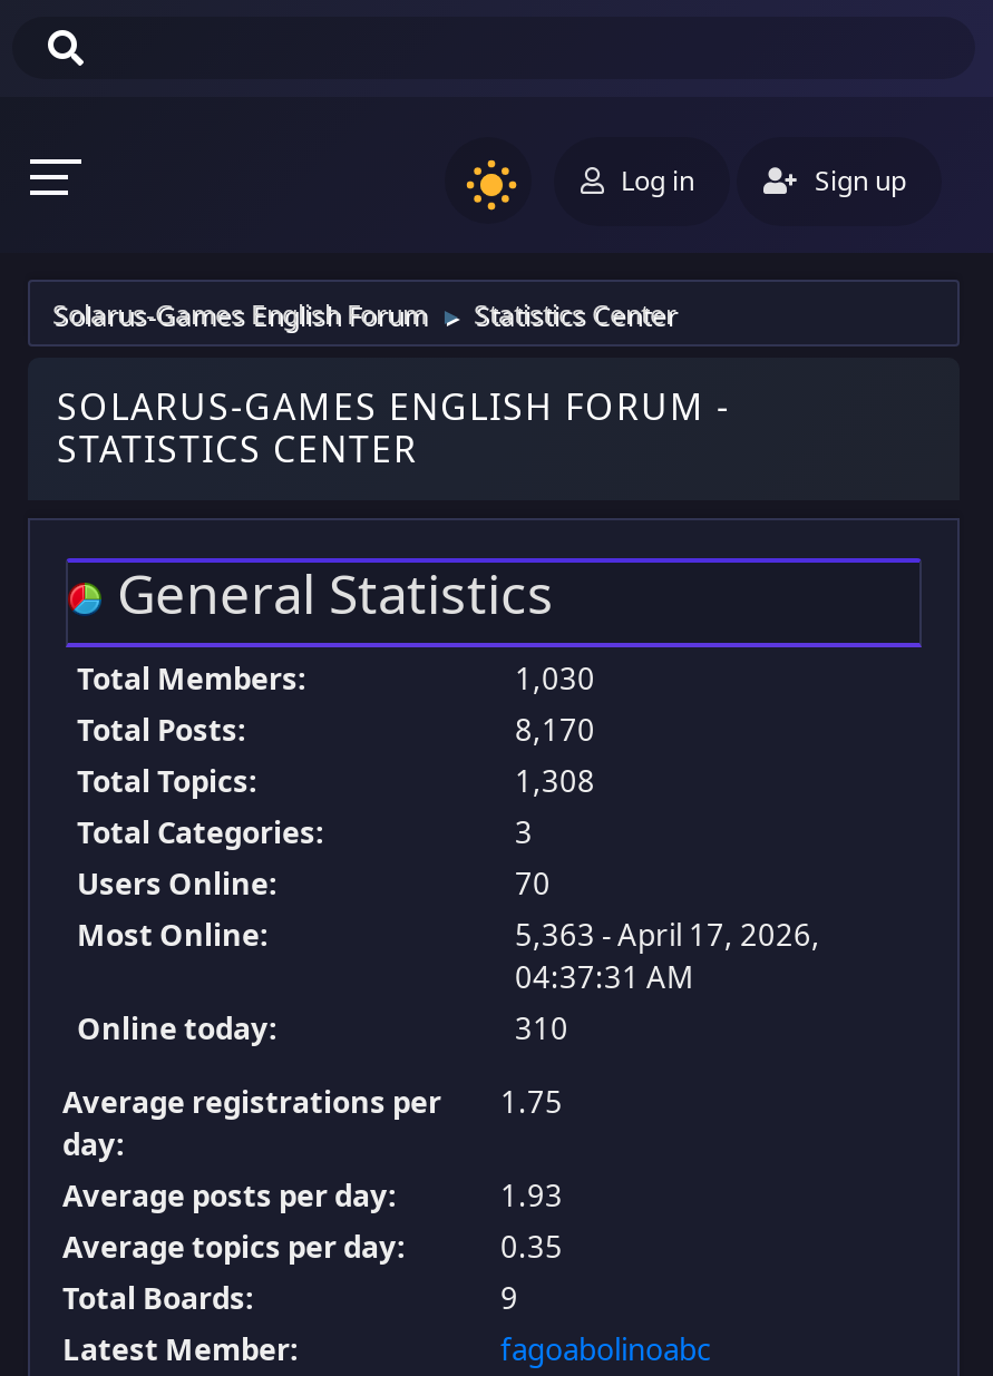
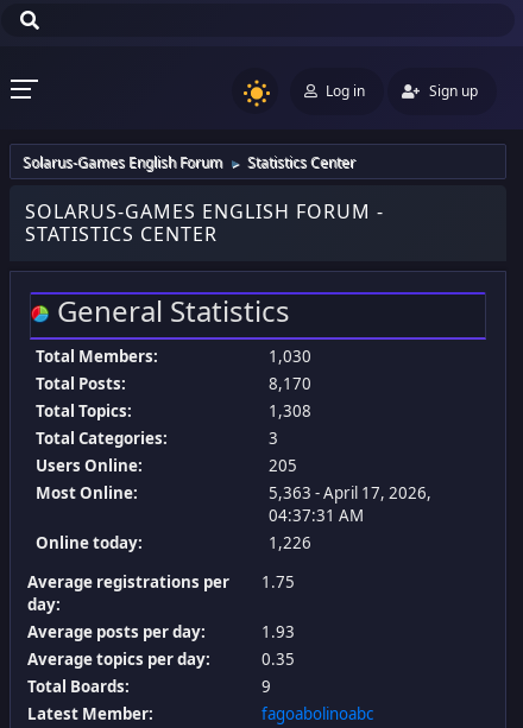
[515,863,551,904] 70 -> [269,455,298,476] 205
[515,1008,568,1048] 310 -> [269,532,312,553] 1,226

